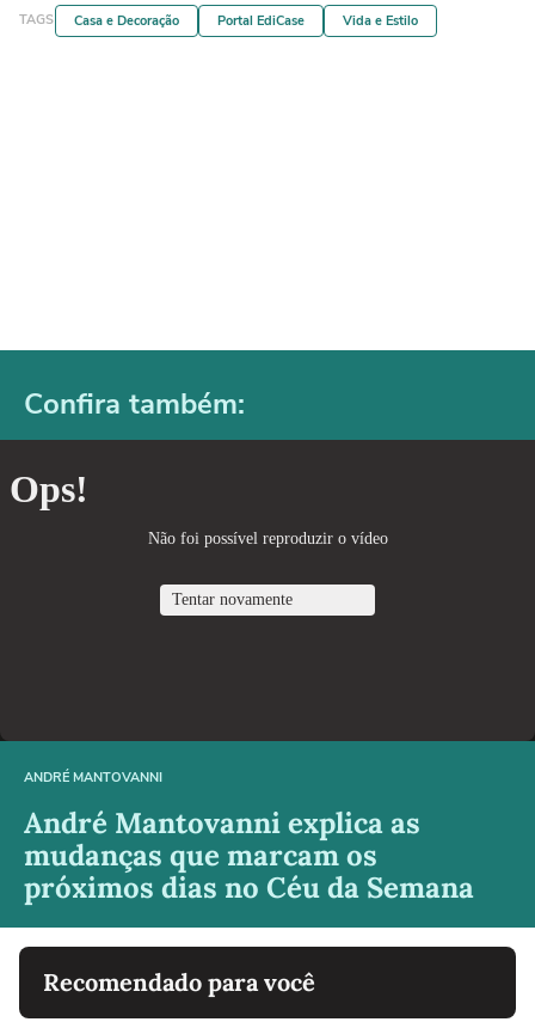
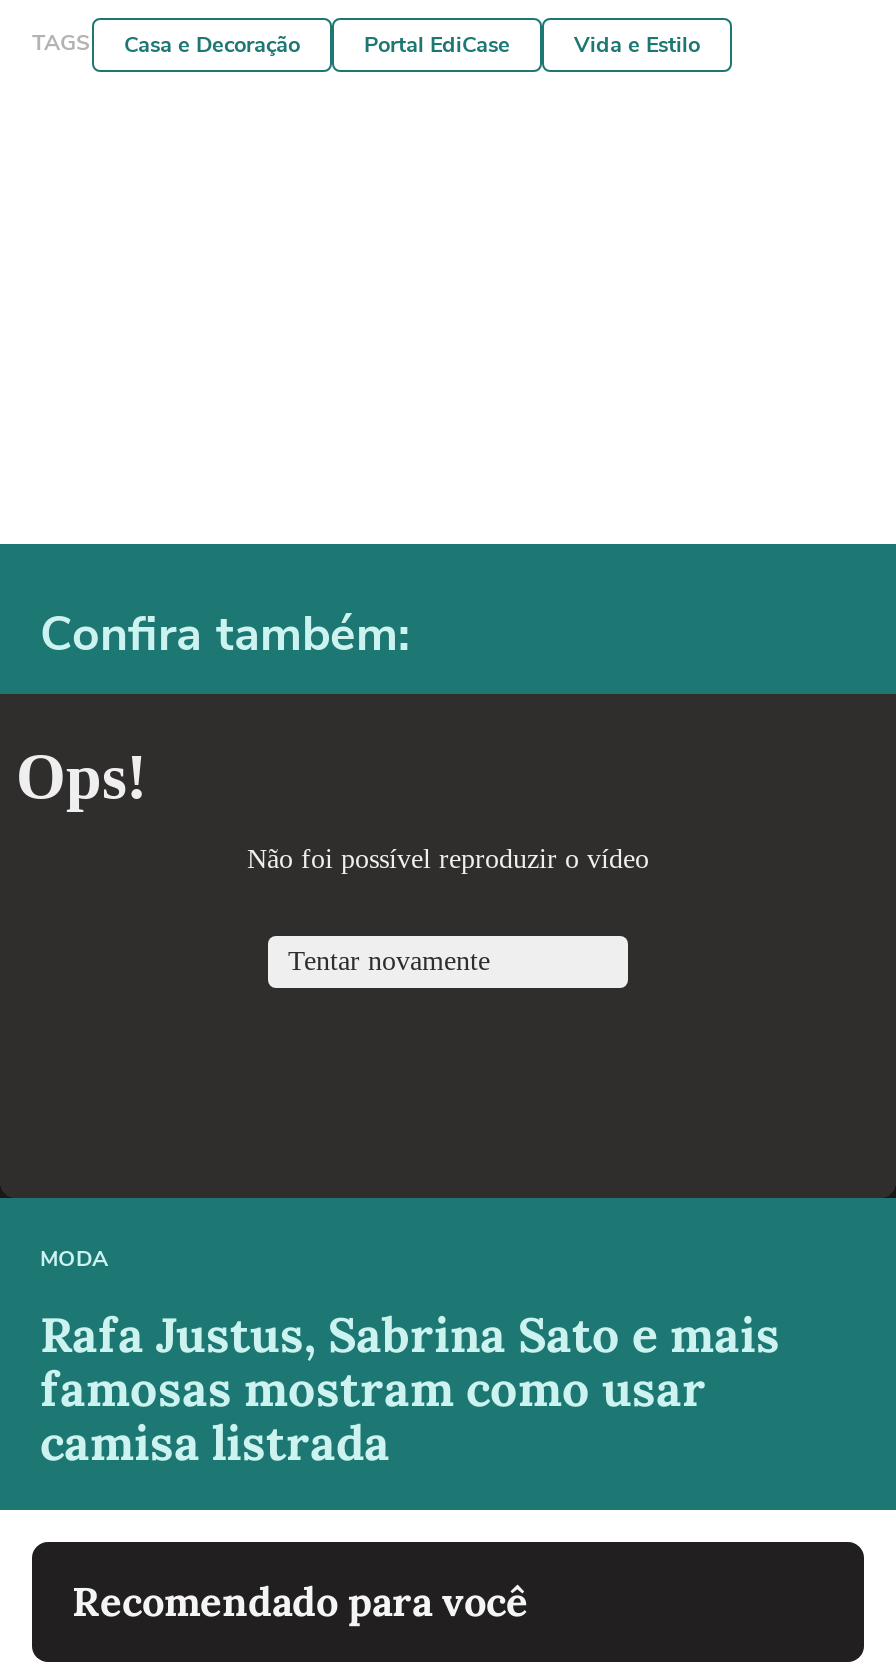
[24,769,162,787] ANDRÉ MANTOVANNI -> [40,1244,108,1274] MODA
[24,805,474,906] André Mantovanni explica as | mudanças que marcam os | próximos dias no Céu da Semana -> [40,1304,780,1474] Rafa Justus, Sabrina Sato e mais | famosas mostram como usar | camisa listrada

